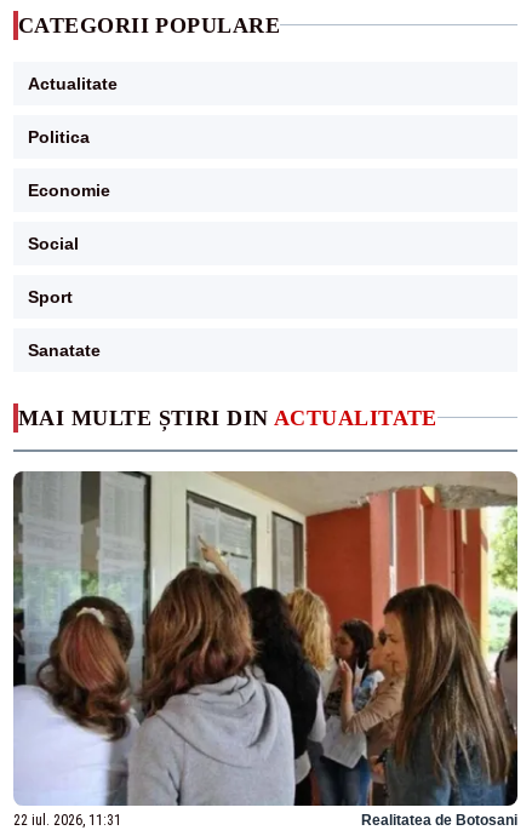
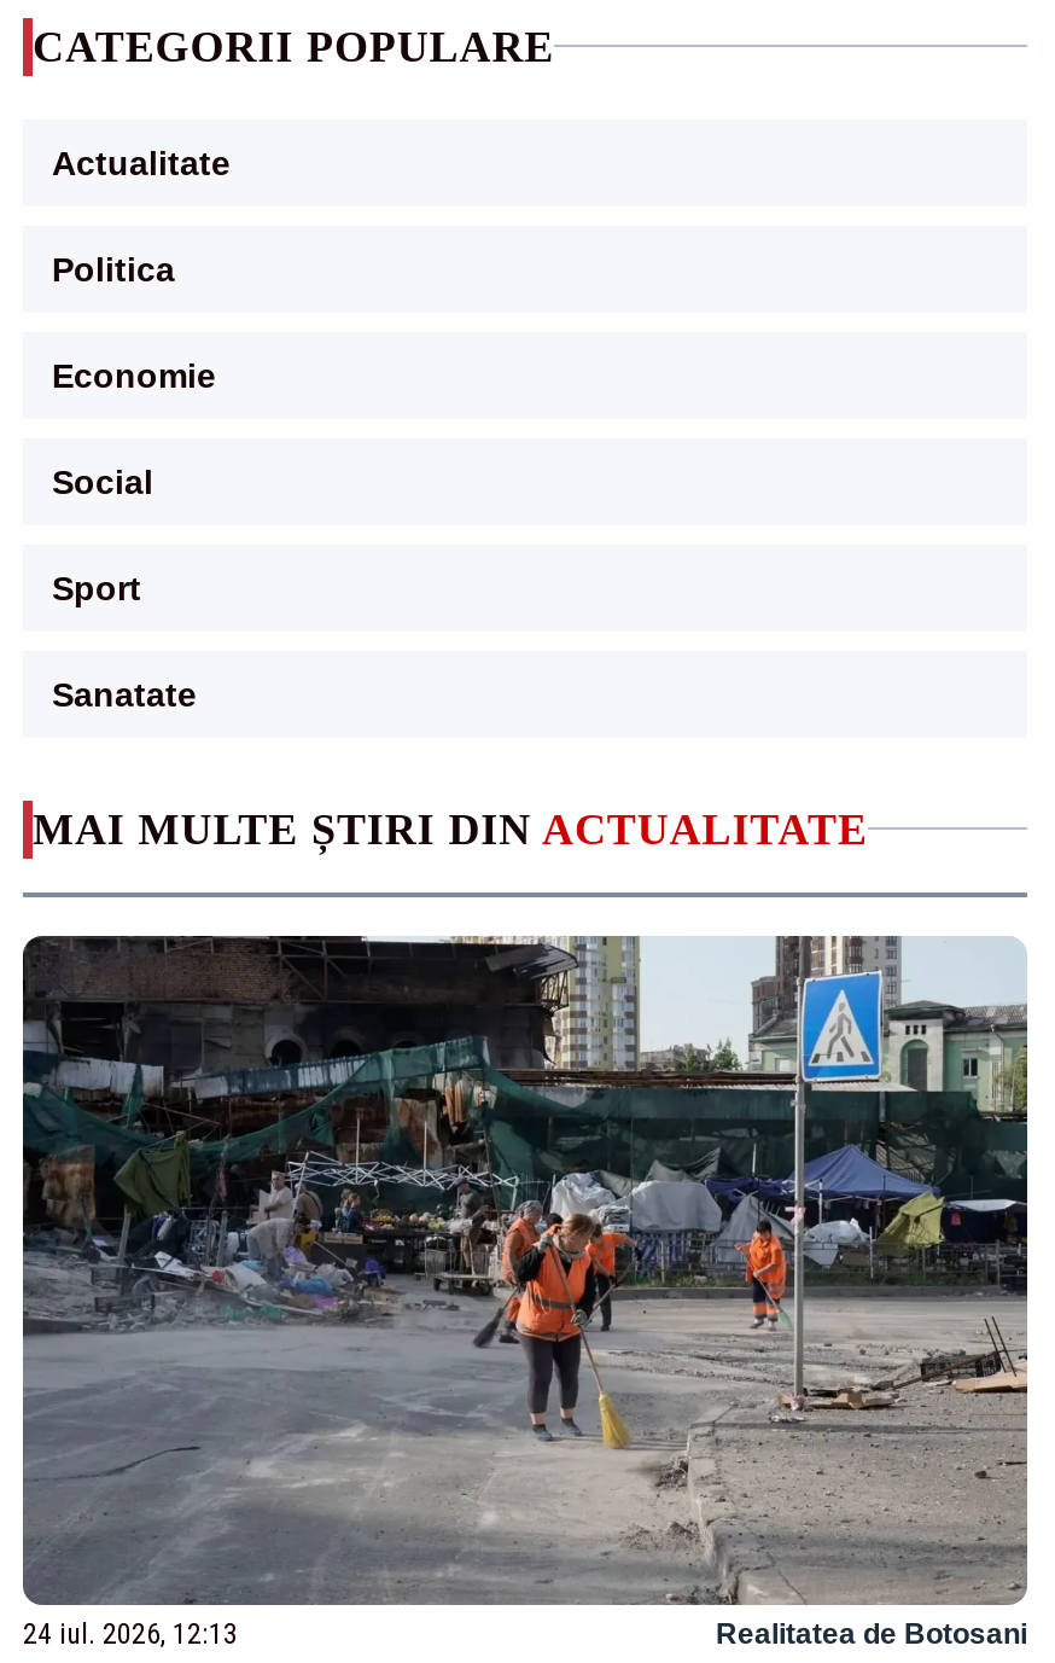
[12,470,519,829] [image] | 22 iul. 2026, 11:31 -> [21,936,1030,1652] [image] | 24 iul. 2026, 12:13

